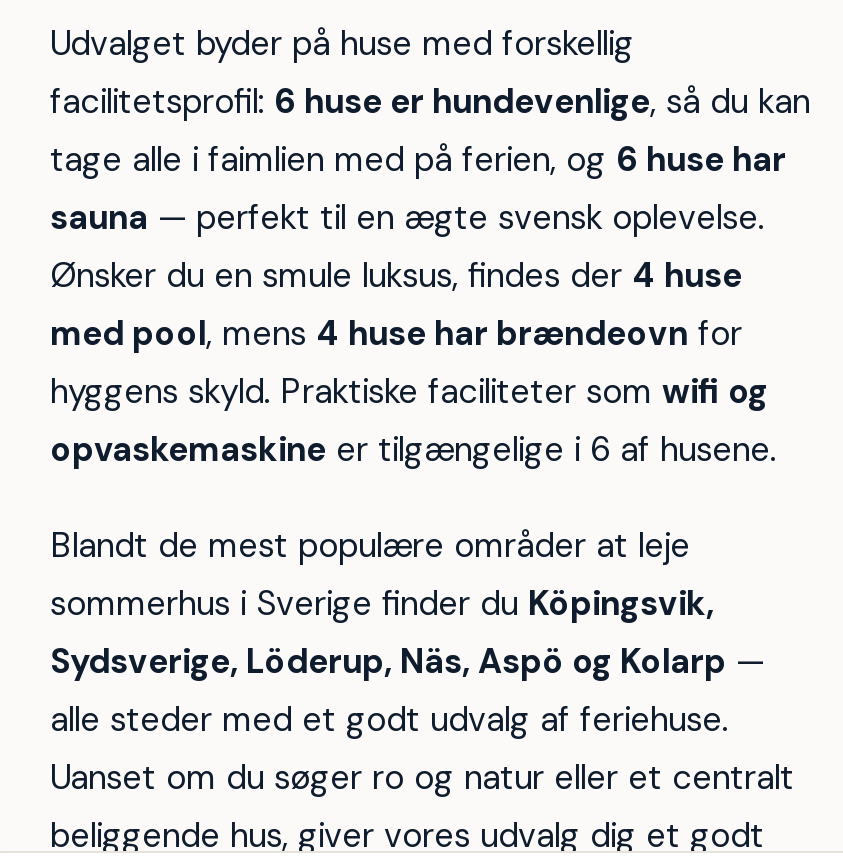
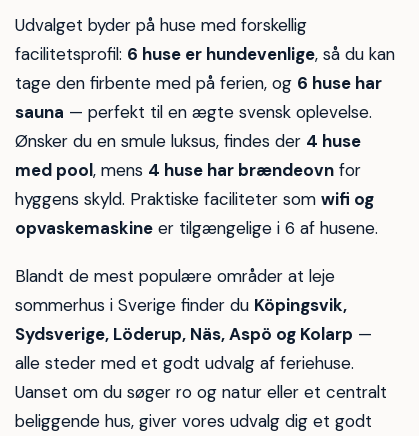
[50,136,786,180] tage alle i faimlien med på ferien, og 6 huse har -> [15,71,382,93] tage den firbente med på ferien, og 6 huse har

